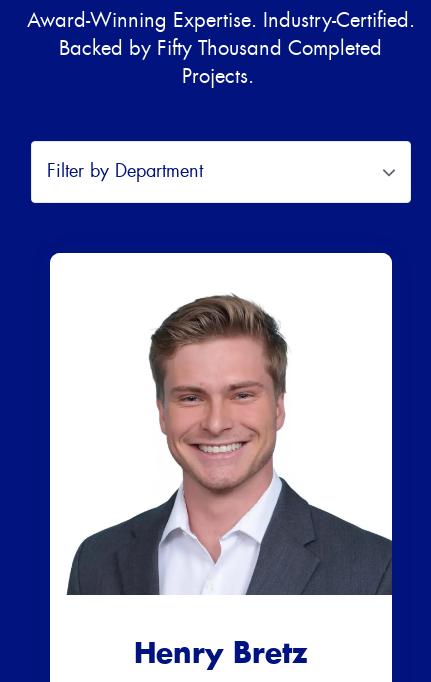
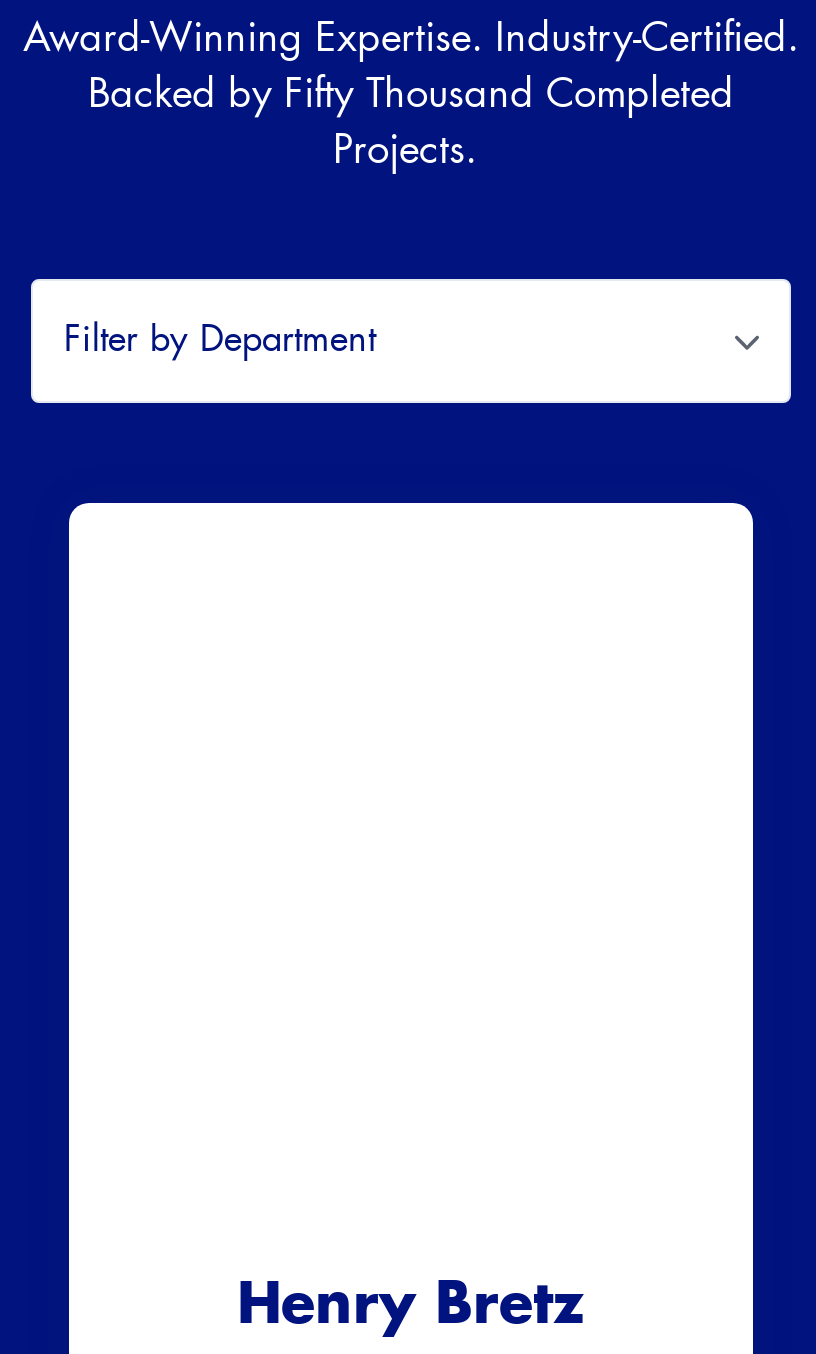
[66,293,392,596] [image] -> none

